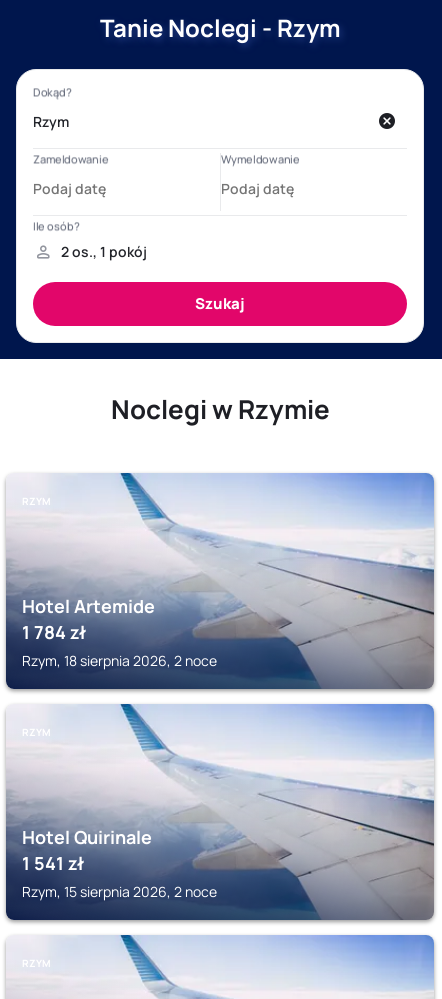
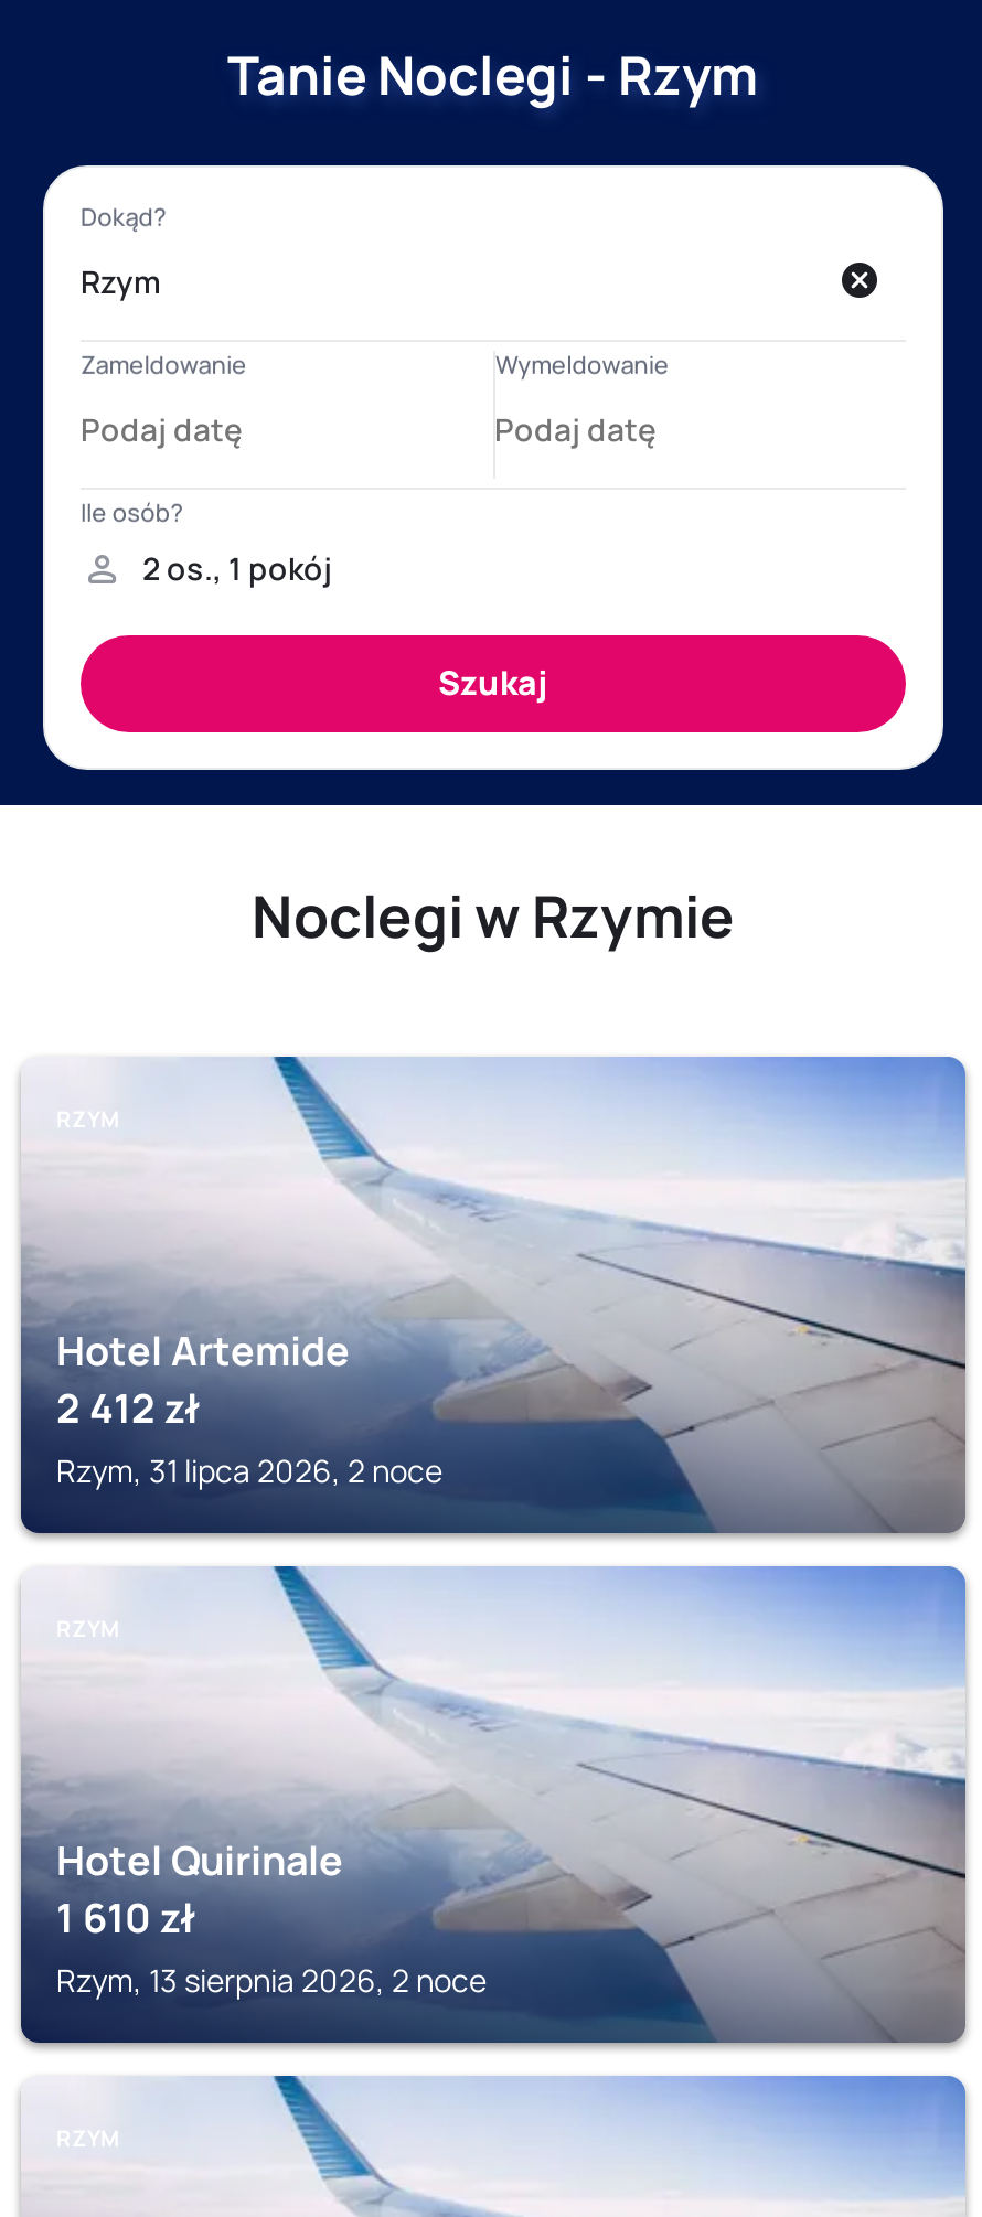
[22,620,86,644] 1 784 zł -> [56,1381,200,1434] 2 412 zł
[22,651,217,670] Rzym, 18 sierpnia 2026, 2 noce -> [56,1449,442,1491] Rzym, 31 lipca 2026, 2 noce
[22,851,84,875] 1 541 zł -> [56,1891,195,1943] 1 610 zł
[22,882,217,901] Rzym, 15 sierpnia 2026, 2 noce -> [56,1959,487,2001] Rzym, 13 sierpnia 2026, 2 noce

